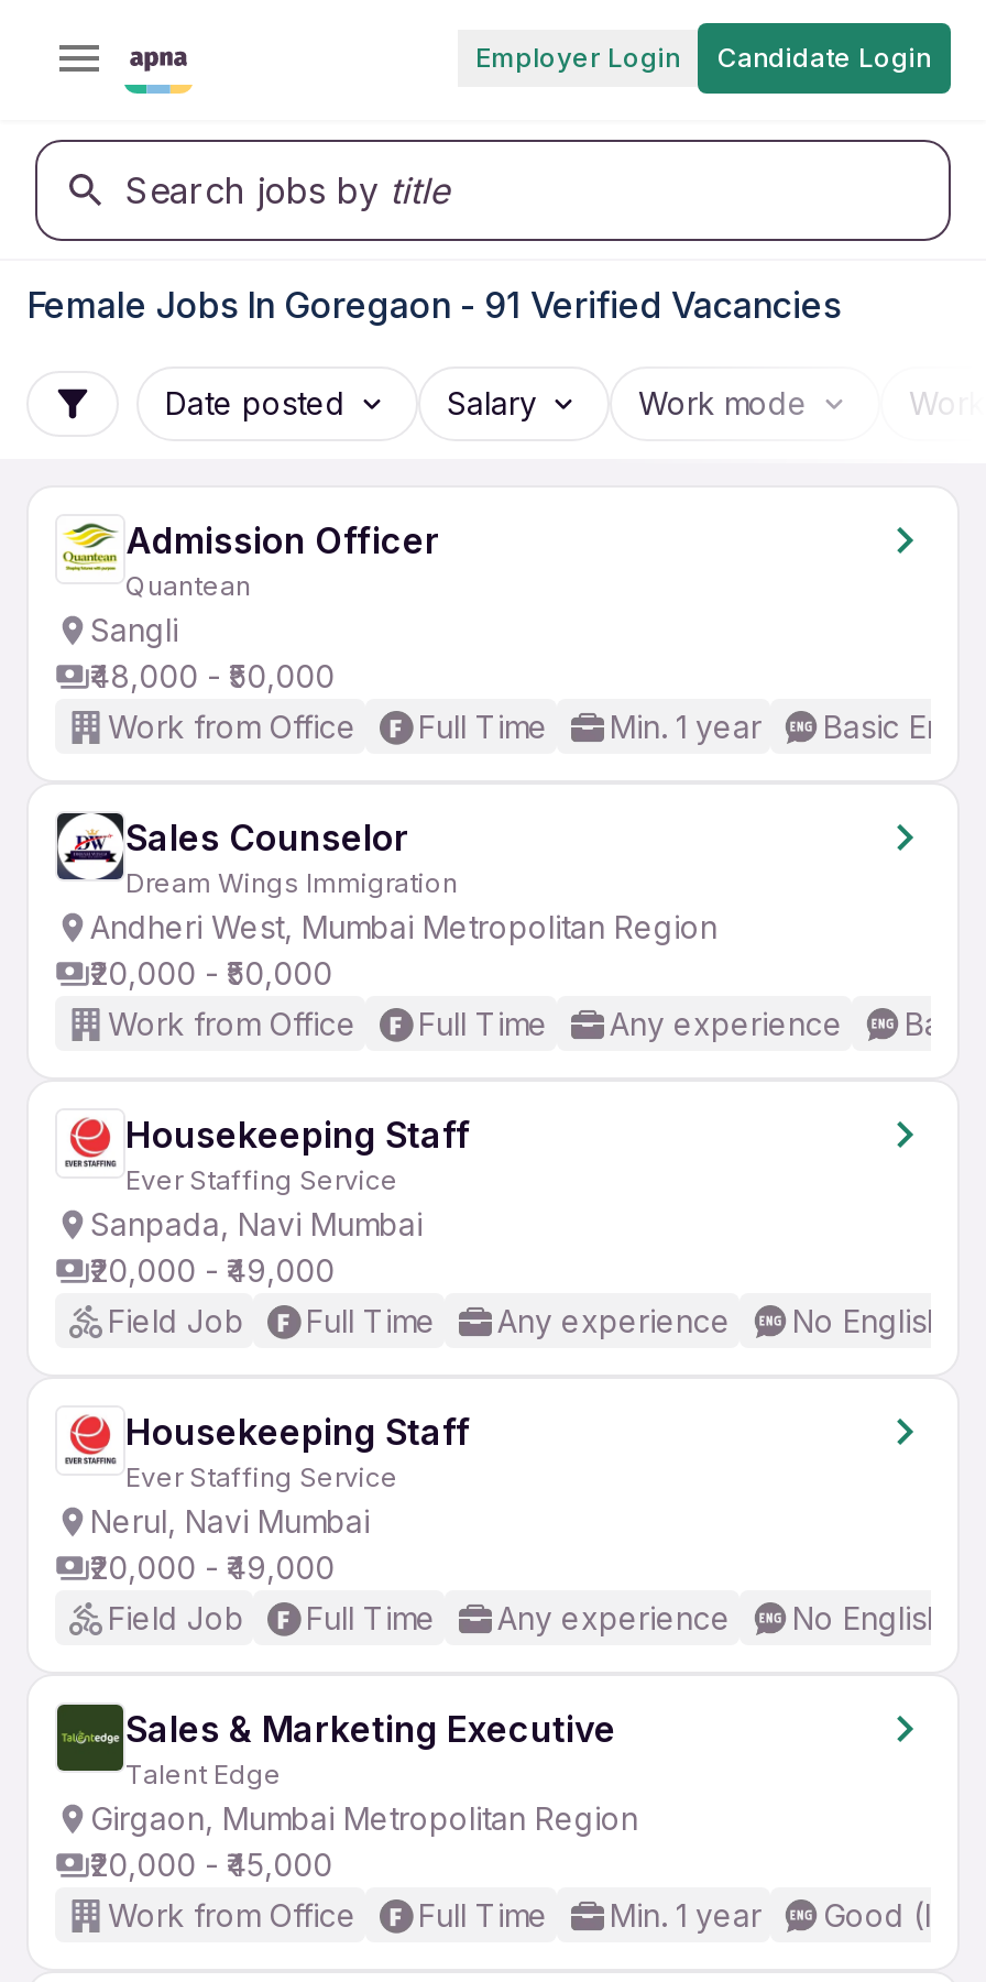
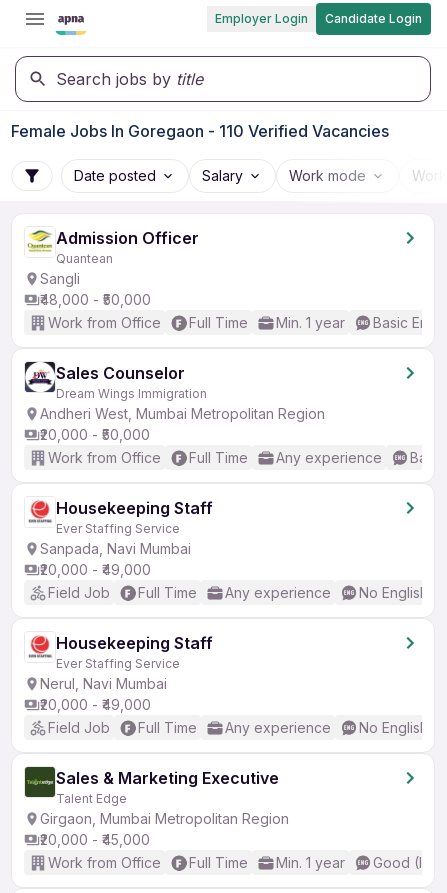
[26,283,841,327] Female Jobs In Goregaon - 91 Verified Vacancies -> [11,121,389,141] Female Jobs In Goregaon - 110 Verified Vacancies

